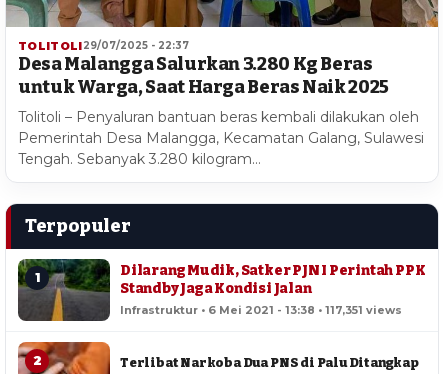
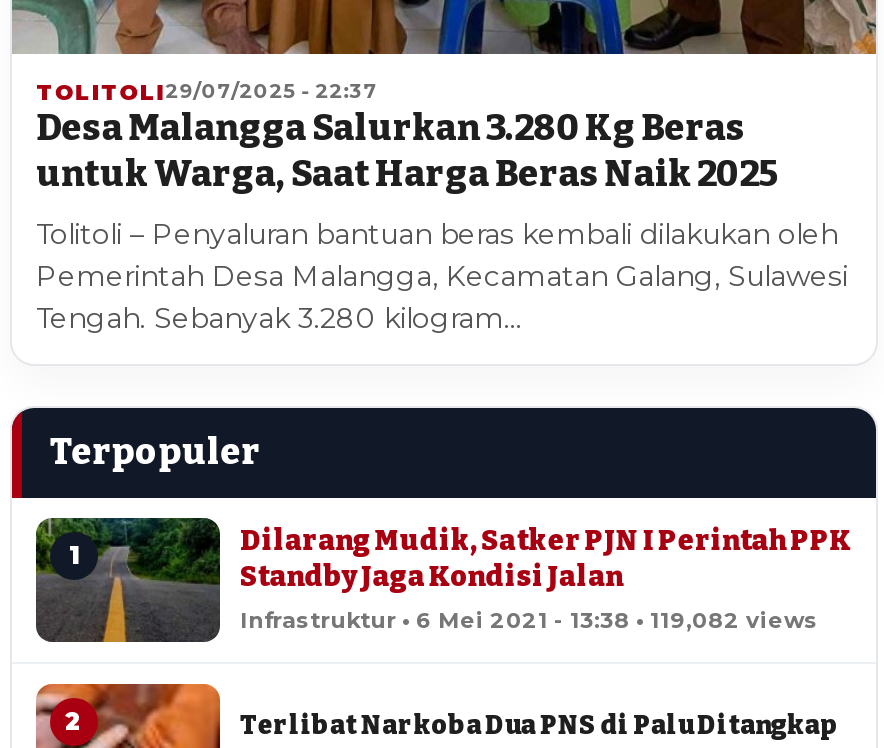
[120,303,402,317] Infrastruktur • 6 Mei 2021 - 13:38 • 117,351 views -> [240,606,818,634] Infrastruktur • 6 Mei 2021 - 13:38 • 119,082 views

